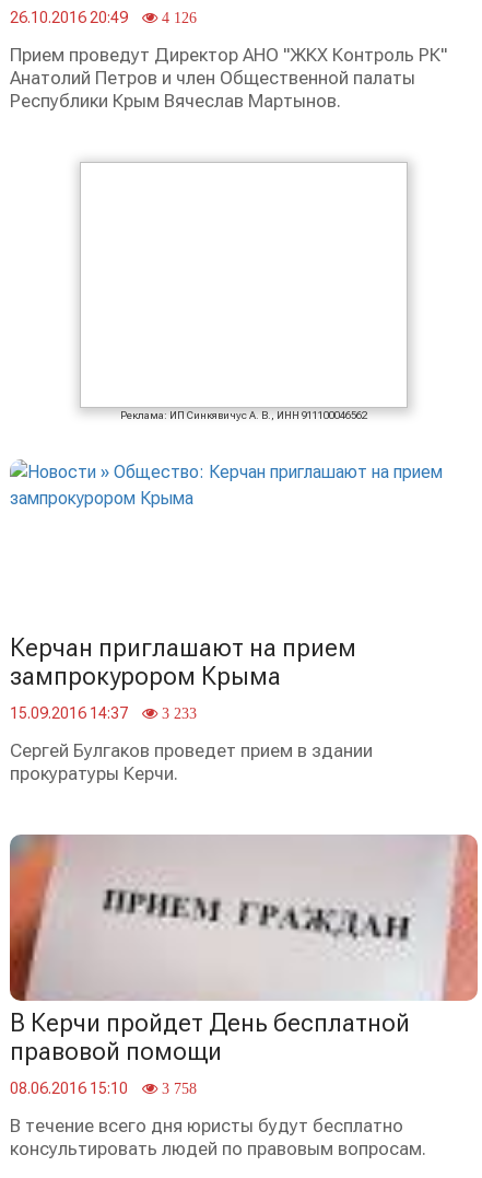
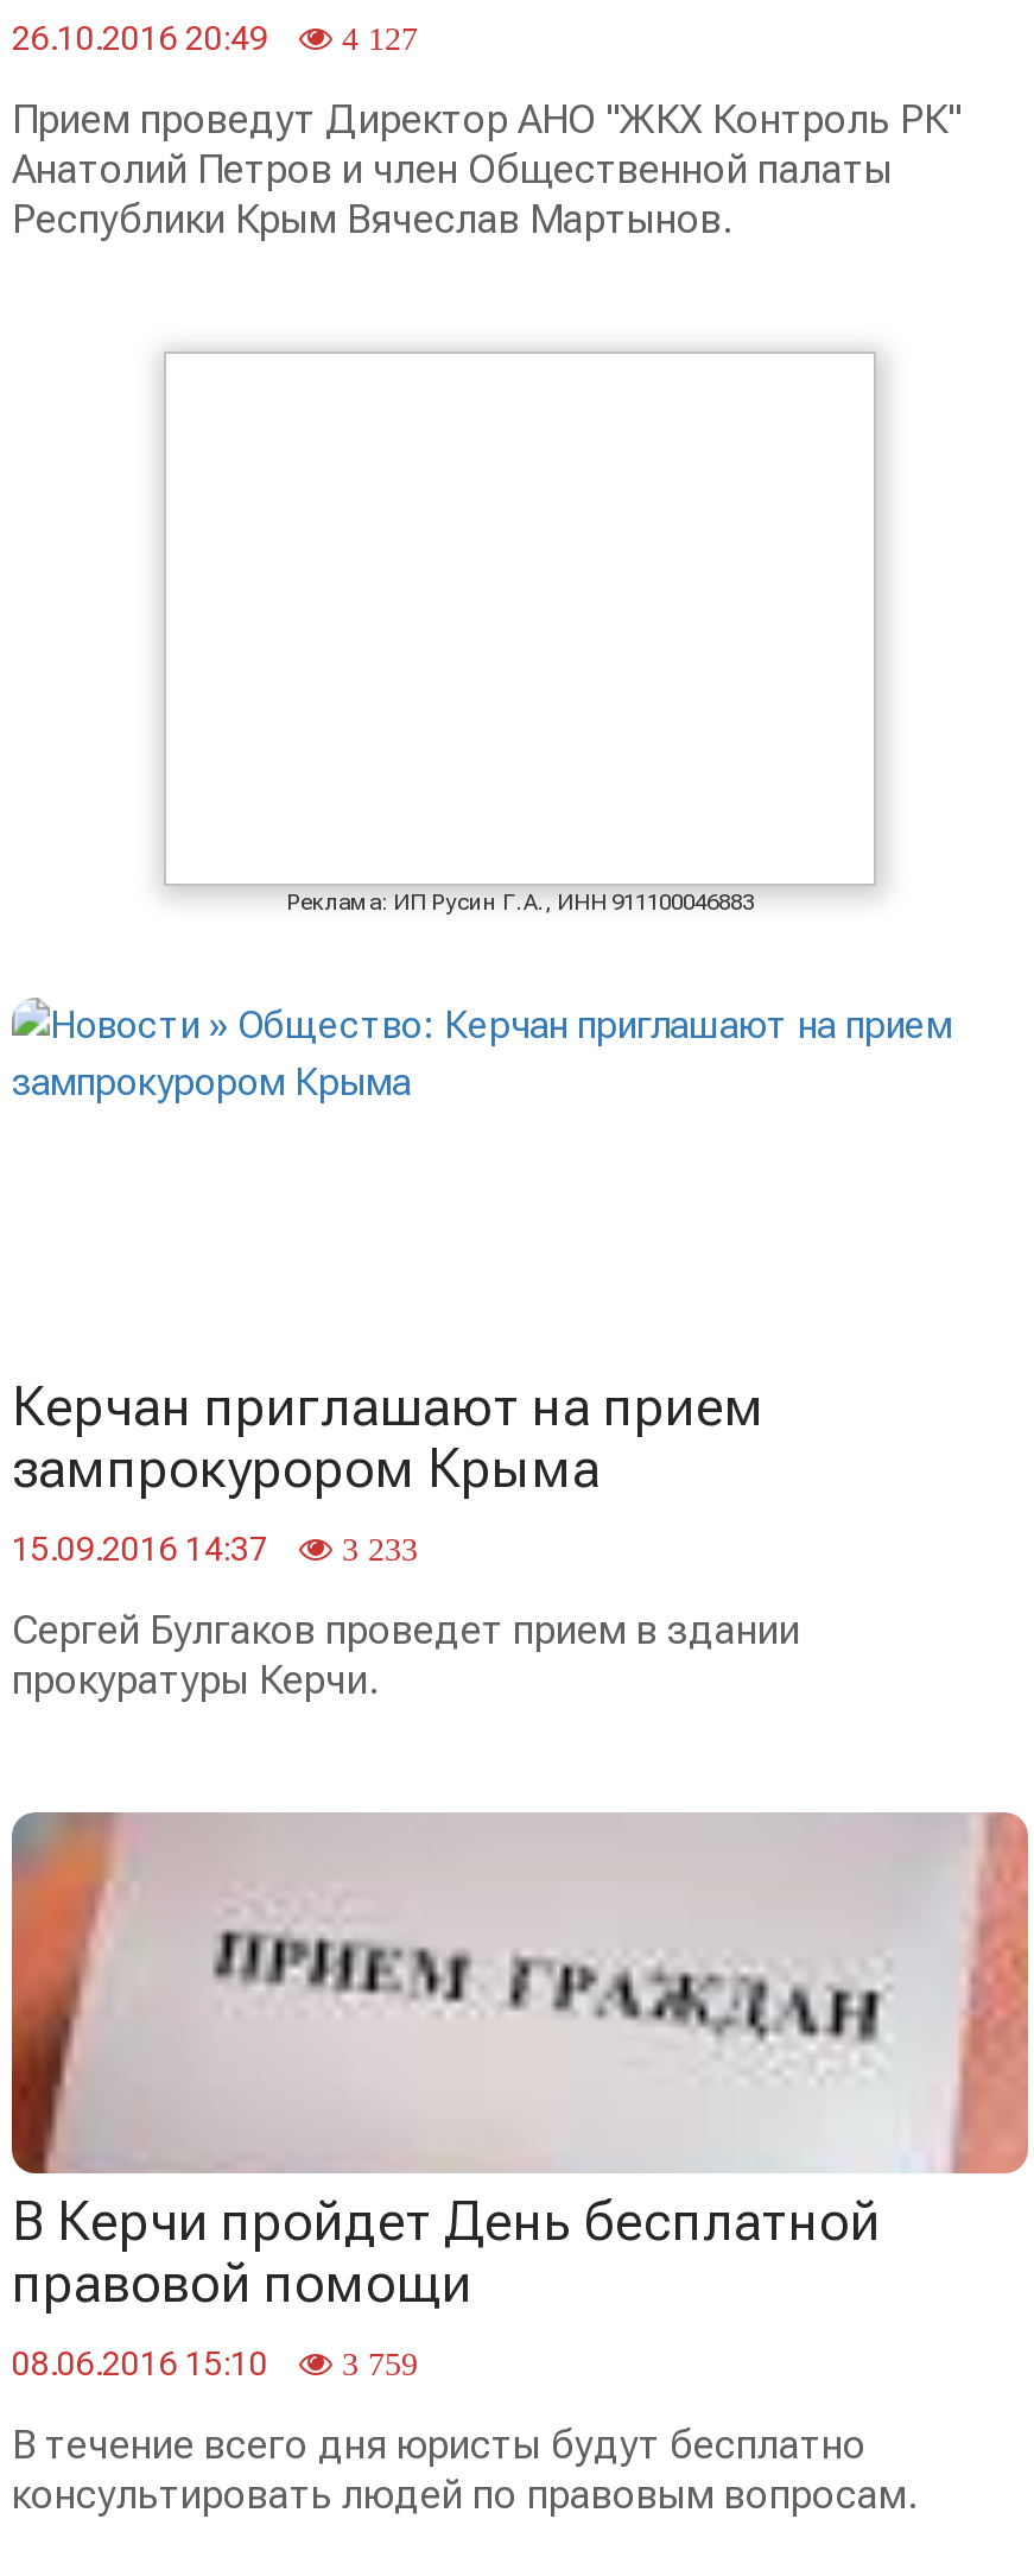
[10,9,197,26] 26.10.2016 20:49 4 126 -> [12,19,418,57] 26.10.2016 20:49 4 127
[120,409,367,421] Реклама: ИП Синкявичус А. В., ИНН 911100046562 -> [286,888,754,914] Реклама: ИП Русин Г.А., ИНН 911100046883
[10,1079,197,1097] 08.06.2016 15:10 3 758 -> [12,2344,418,2382] 08.06.2016 15:10 3 759

